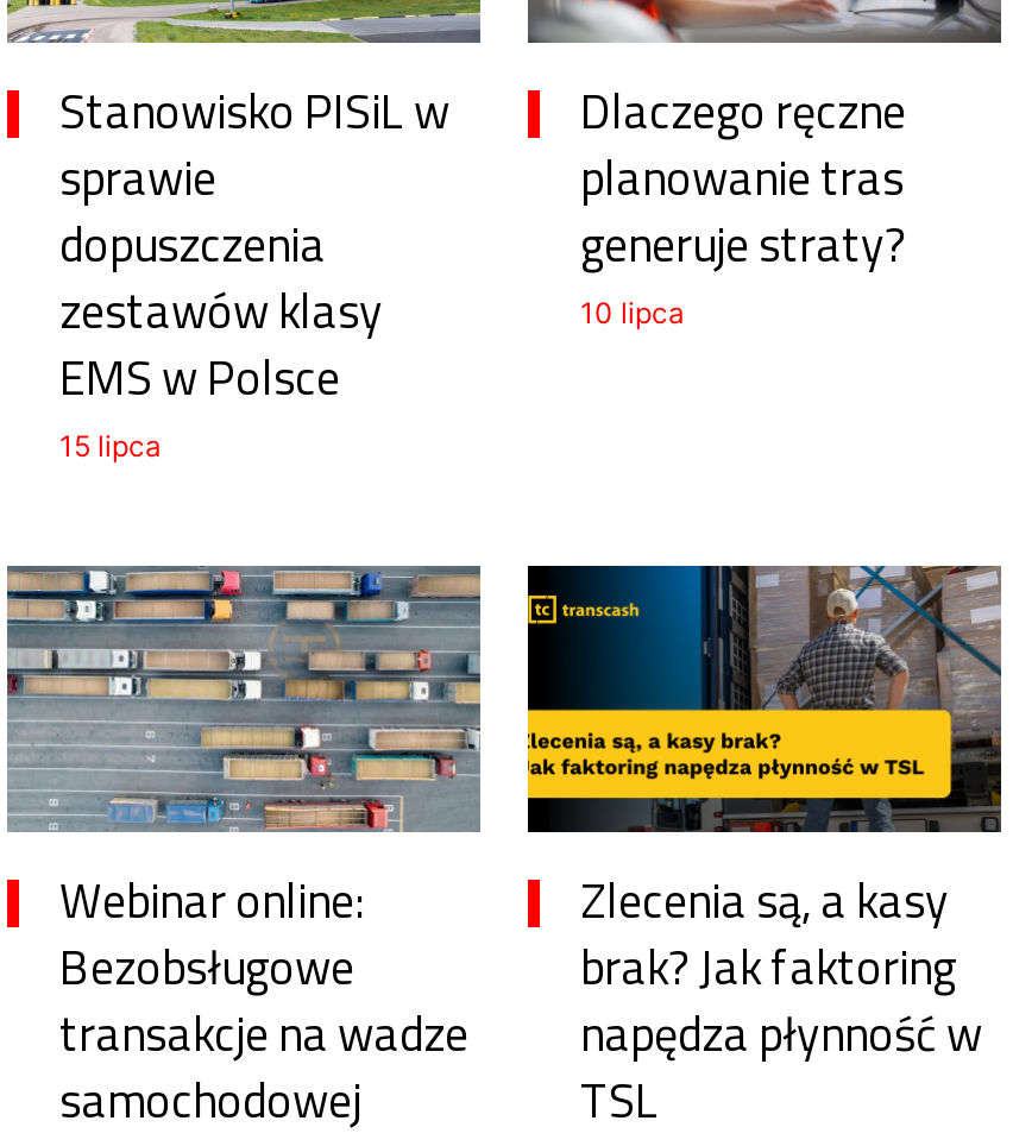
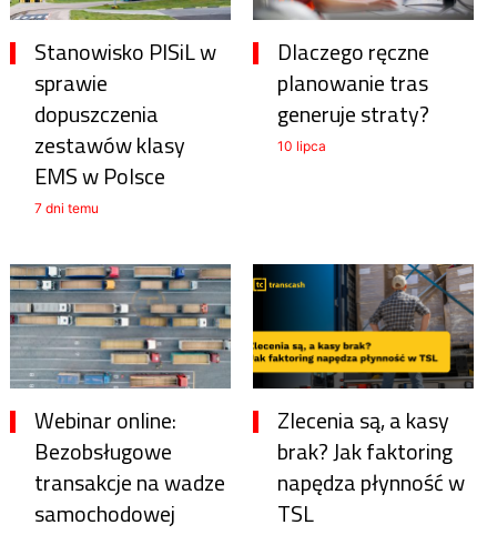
[59,429,162,464] 15 lipca -> [34,200,99,217] 7 dni temu

